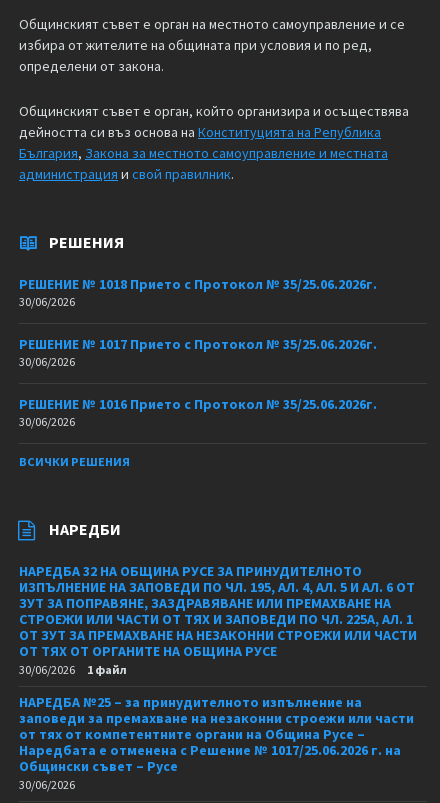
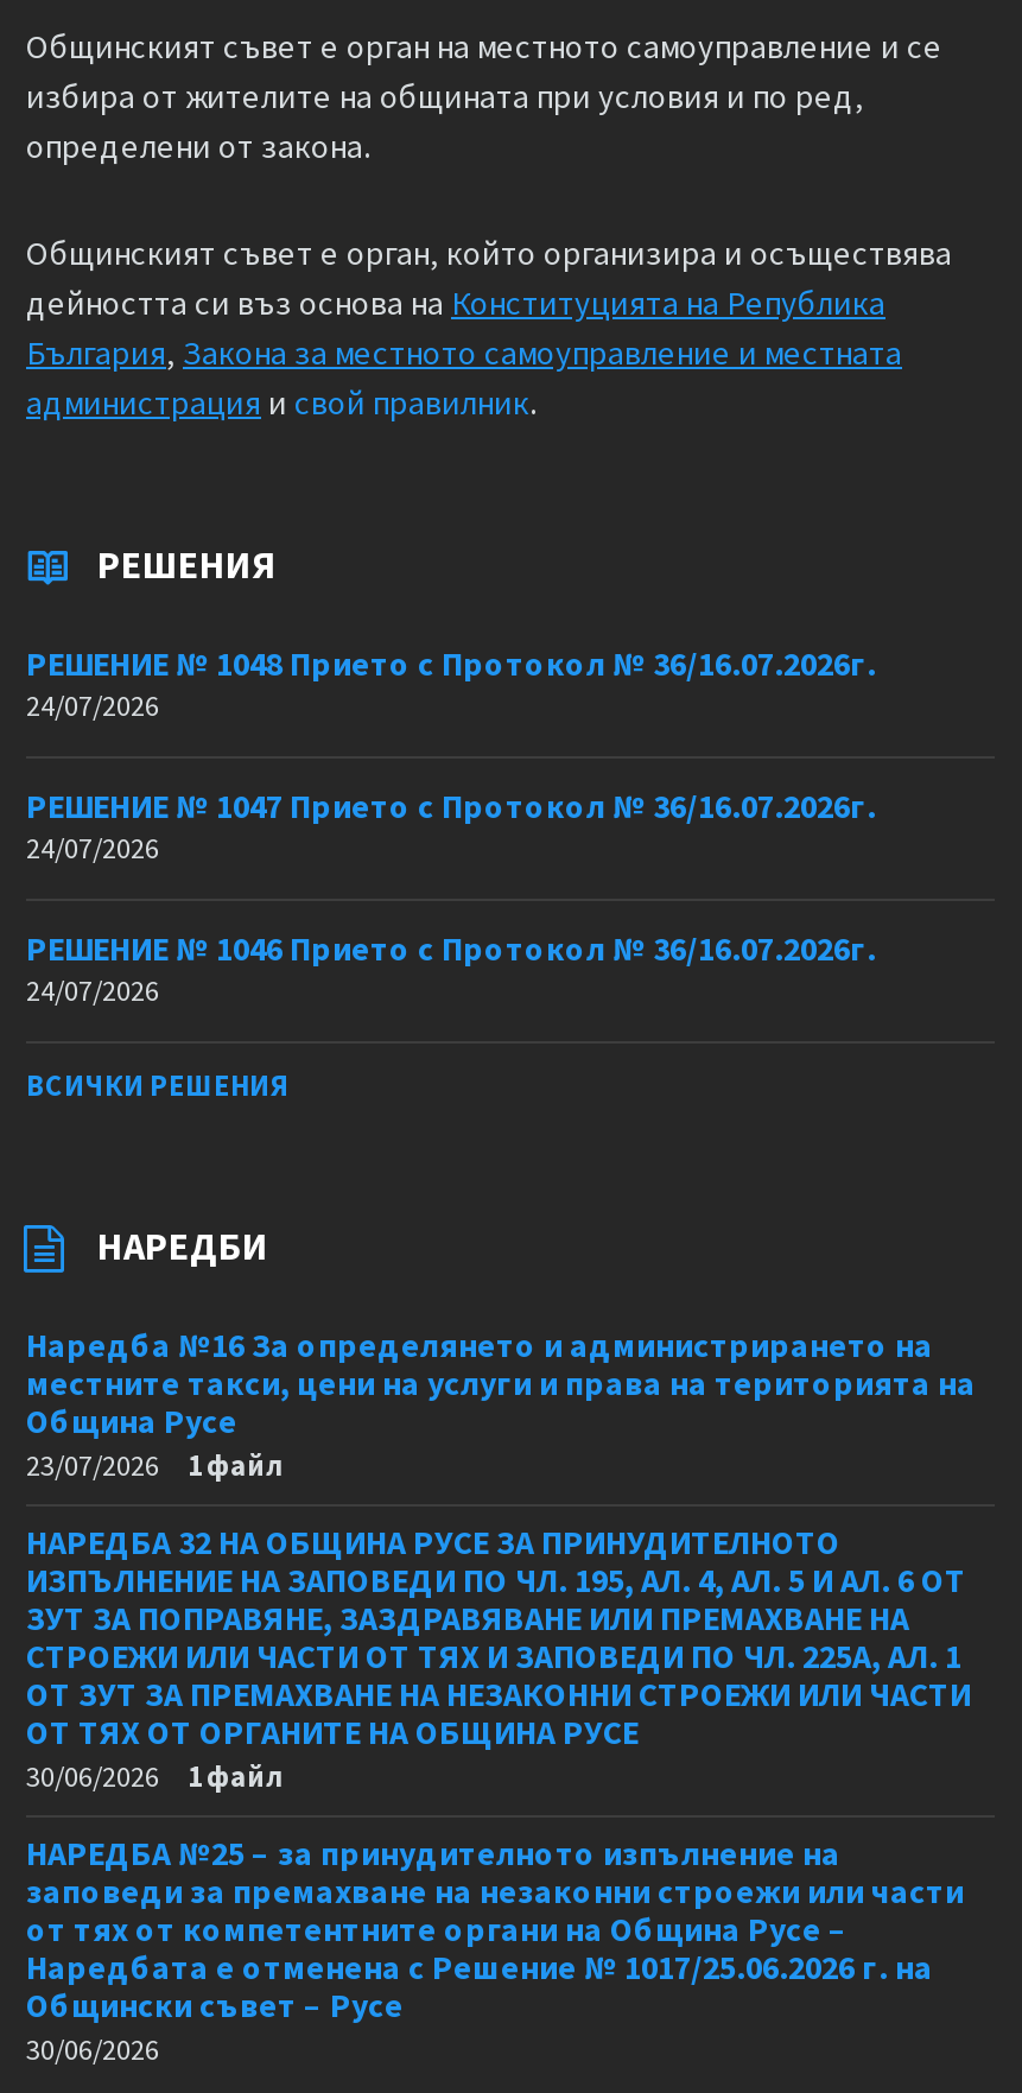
[19,275,377,293] РЕШЕНИЕ № 1018 Прието с Протокол № 35/25.06.2026г. -> [26,642,876,685] РЕШЕНИЕ № 1048 Прието с Протокол № 36/16.07.2026г.
[19,294,75,309] 30/06/2026 -> [26,687,159,723] 24/07/2026
[19,335,377,353] РЕШЕНИЕ № 1017 Прието с Протокол № 35/25.06.2026г. -> [26,785,876,827] РЕШЕНИЕ № 1047 Прието с Протокол № 36/16.07.2026г.
[19,354,75,369] 30/06/2026 -> [26,830,159,865] 24/07/2026
[19,395,377,413] РЕШЕНИЕ № 1016 Прието с Протокол № 35/25.06.2026г. -> [26,927,876,970] РЕШЕНИЕ № 1046 Прието с Протокол № 36/16.07.2026г.
[19,414,75,429] 30/06/2026 -> [26,972,159,1008] 24/07/2026
none -> [26,1324,976,1483] Наредба №16 За определянето и администрирането на | местните такси, цени на услуги и права на територията на | Община Русе | 23/07/2026 | 1 файл

